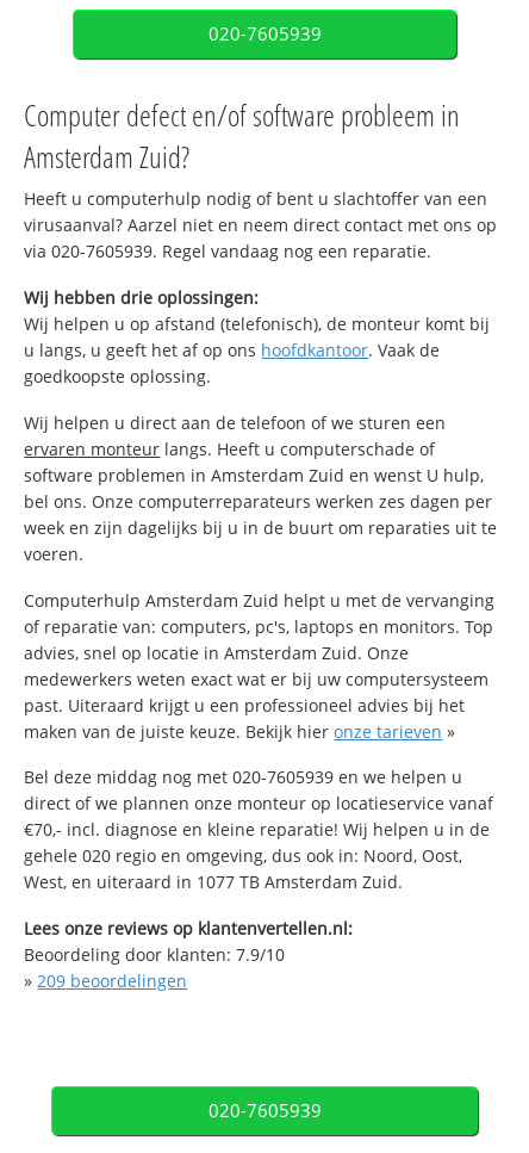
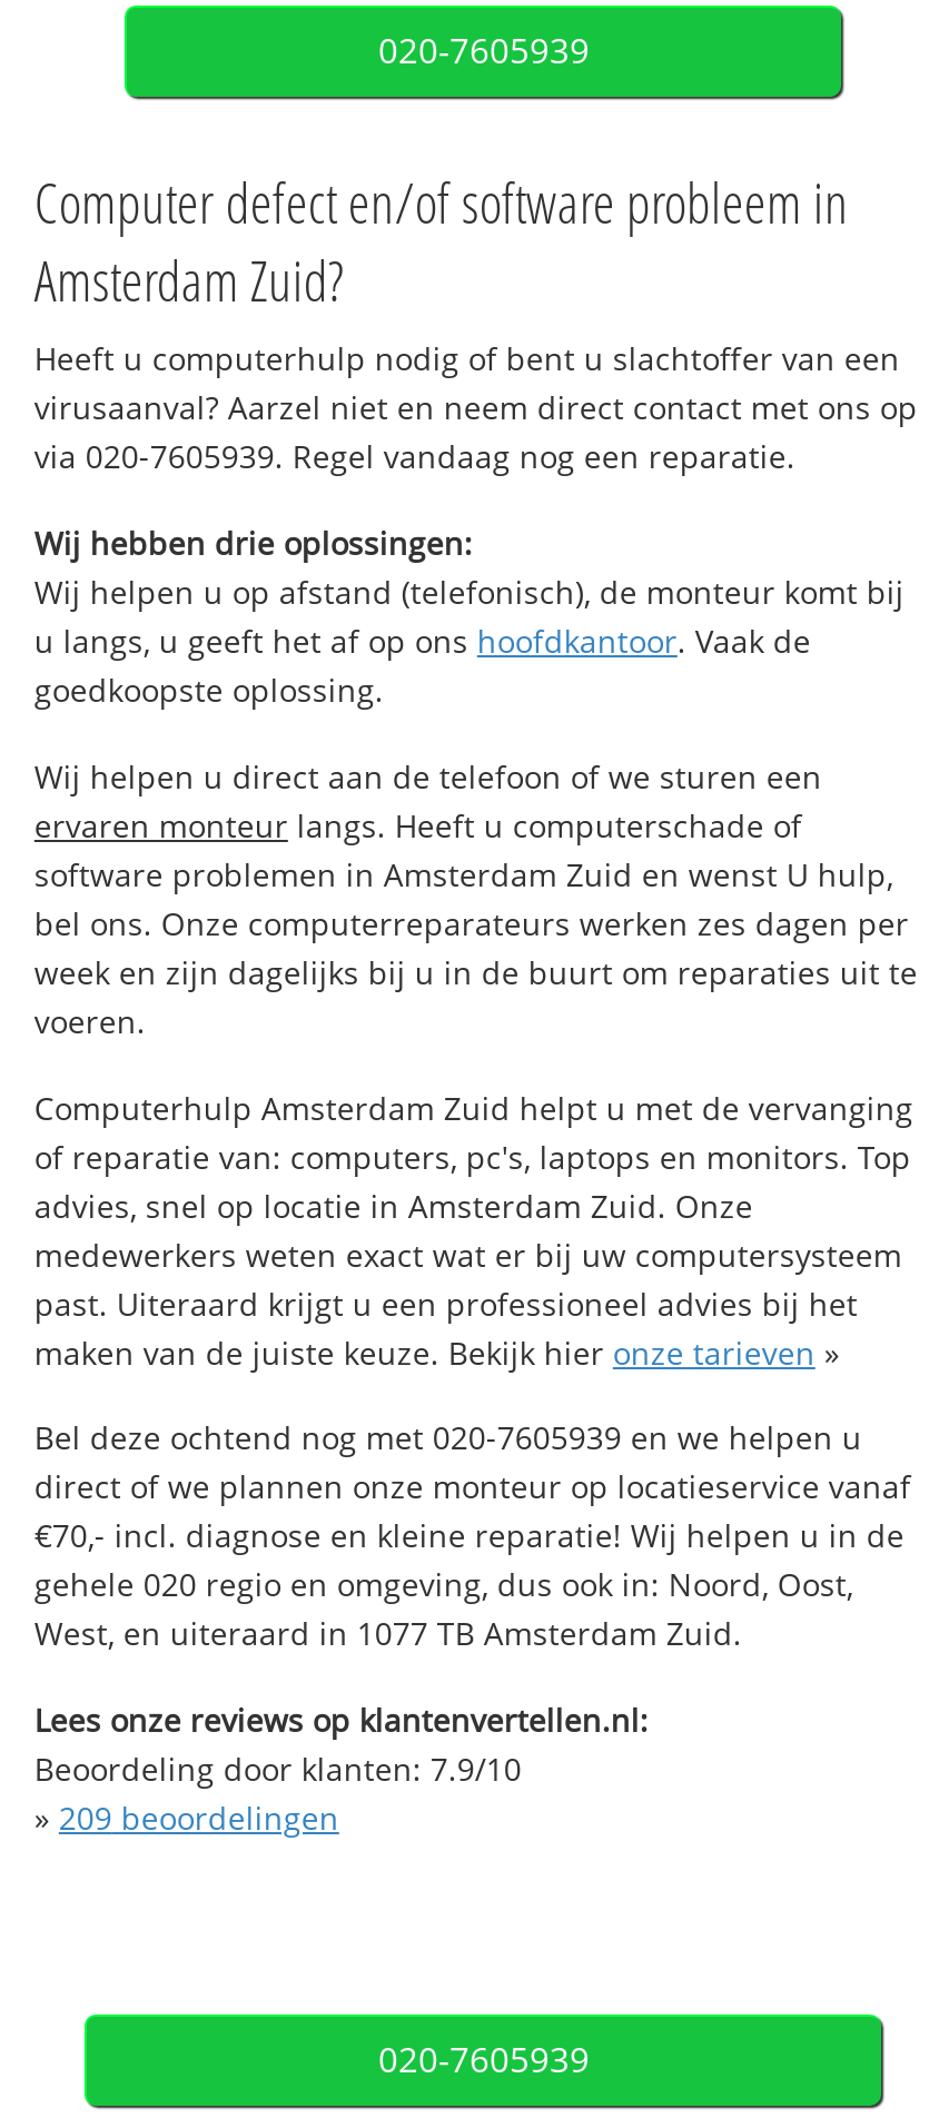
[24,766,463,789] Bel deze middag nog met 020-7605939 en we helpen u -> [34,1417,862,1459] Bel deze ochtend nog met 020-7605939 en we helpen u

